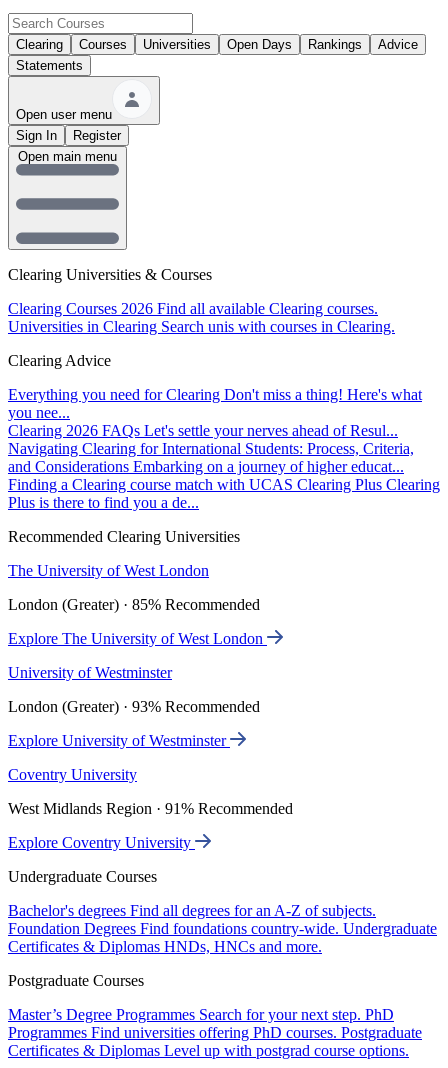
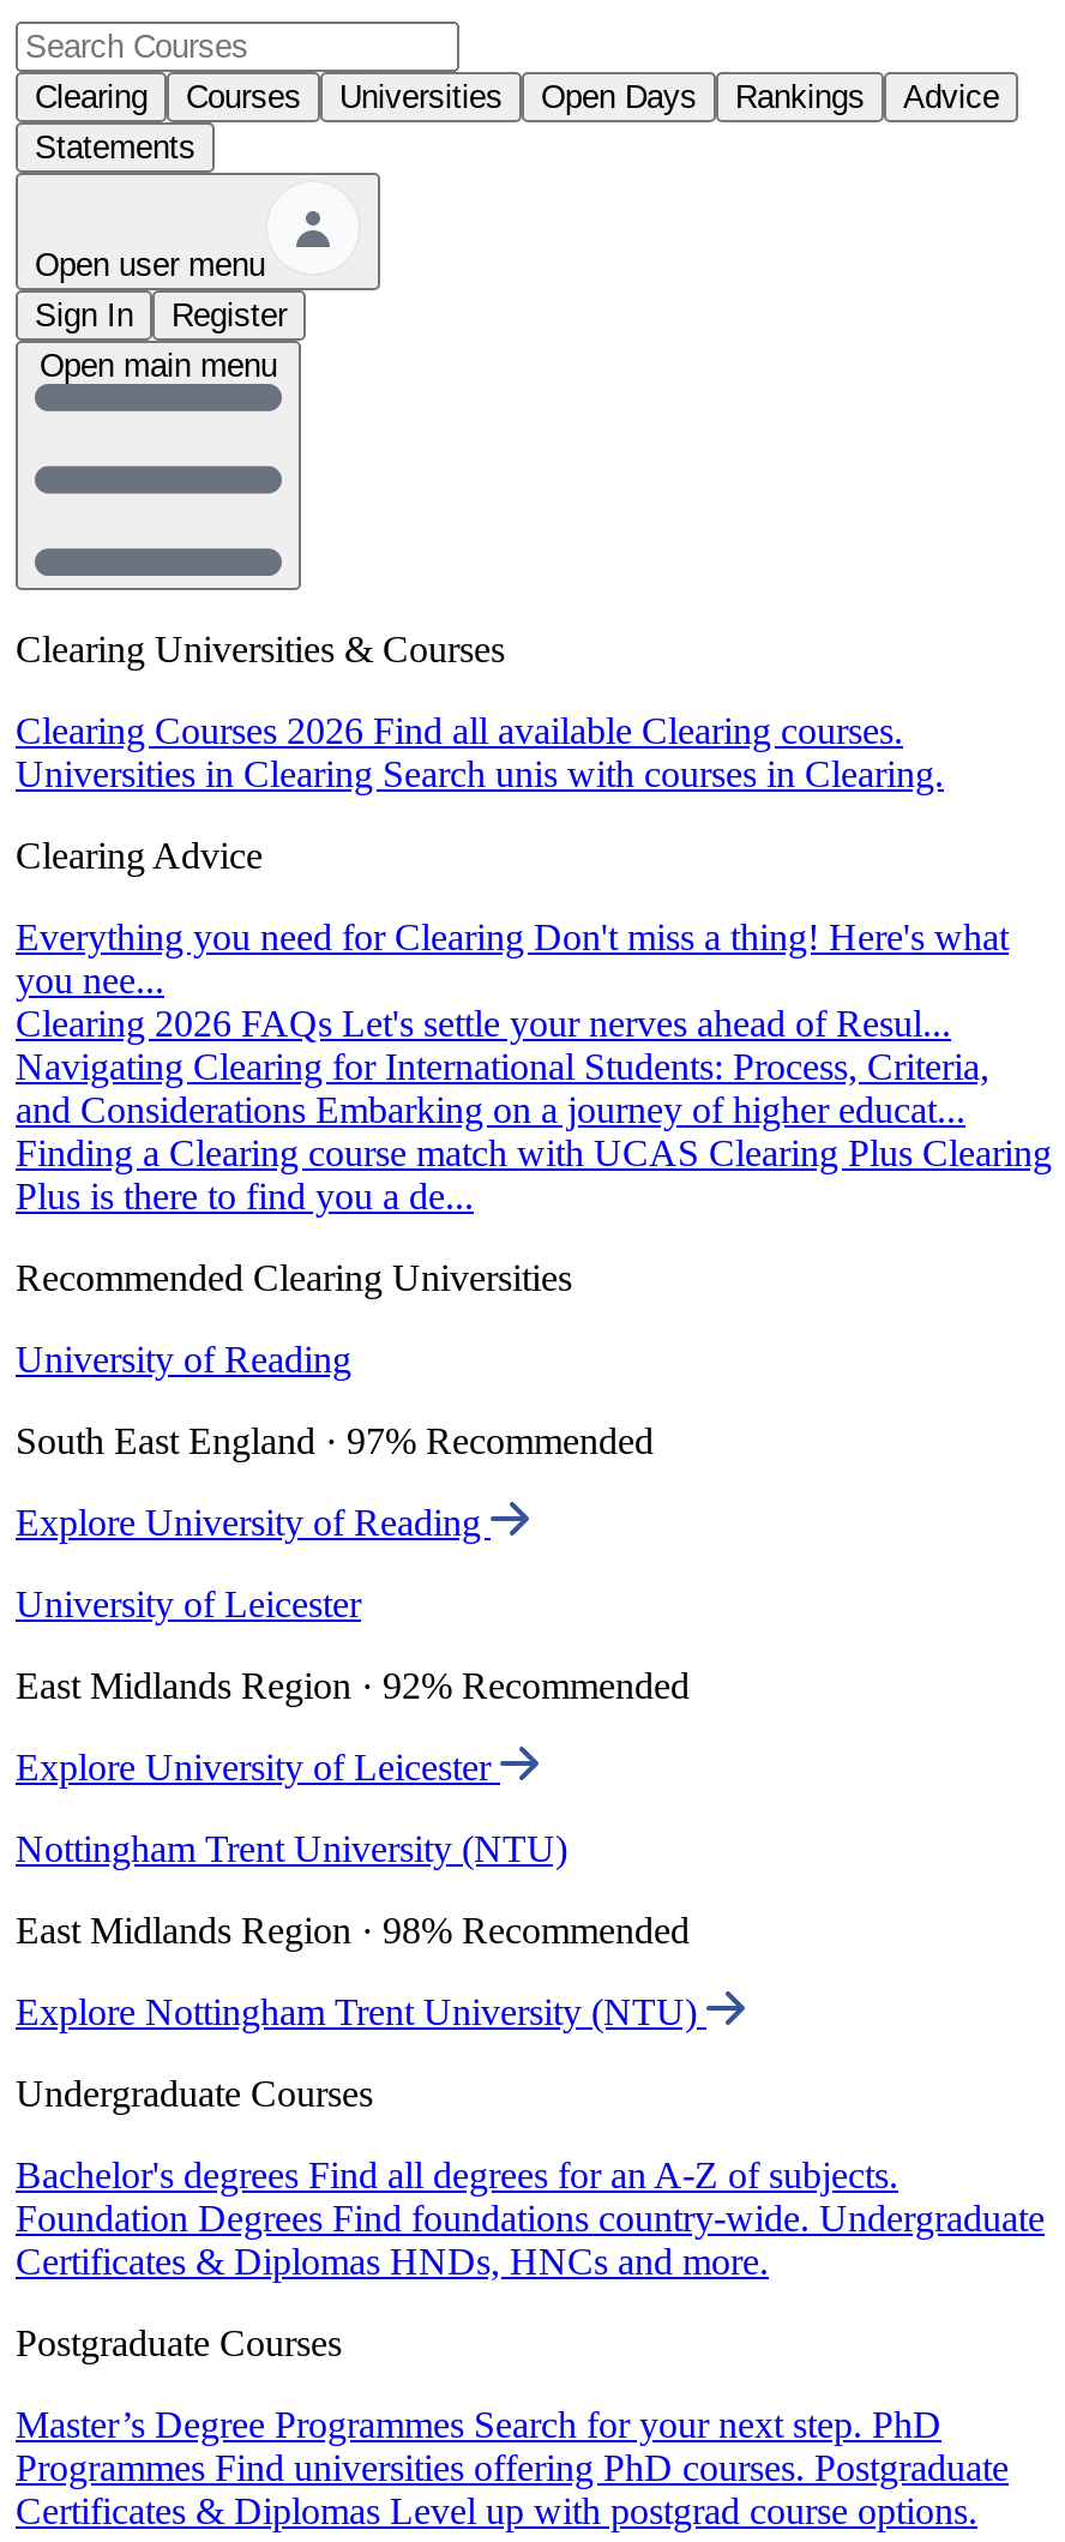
[8,562,209,579] The University of West London -> [16,1339,351,1380] University of Reading
[8,596,260,613] London (Greater) · 85% Recommended -> [16,1421,654,1461] South East England · 97% Recommended
[8,630,267,647] Explore The University of West London -> [16,1502,491,1543] Explore University of Reading
[8,664,172,681] University of Westminster -> [16,1584,361,1625] University of Leicester
[8,698,260,715] London (Greater) · 93% Recommended -> [16,1665,690,1706] East Midlands Region · 92% Recommended
[8,732,230,749] Explore University of Westminster -> [16,1747,500,1788] Explore University of Leicester
[8,766,137,783] Coventry University -> [16,1828,567,1869] Nottingham Trent University (NTU)
[8,800,293,817] West Midlands Region · 91% Recommended -> [16,1910,690,1951] East Midlands Region · 98% Recommended
[8,834,195,851] Explore Coventry University -> [16,1992,706,2032] Explore Nottingham Trent University (NTU)

